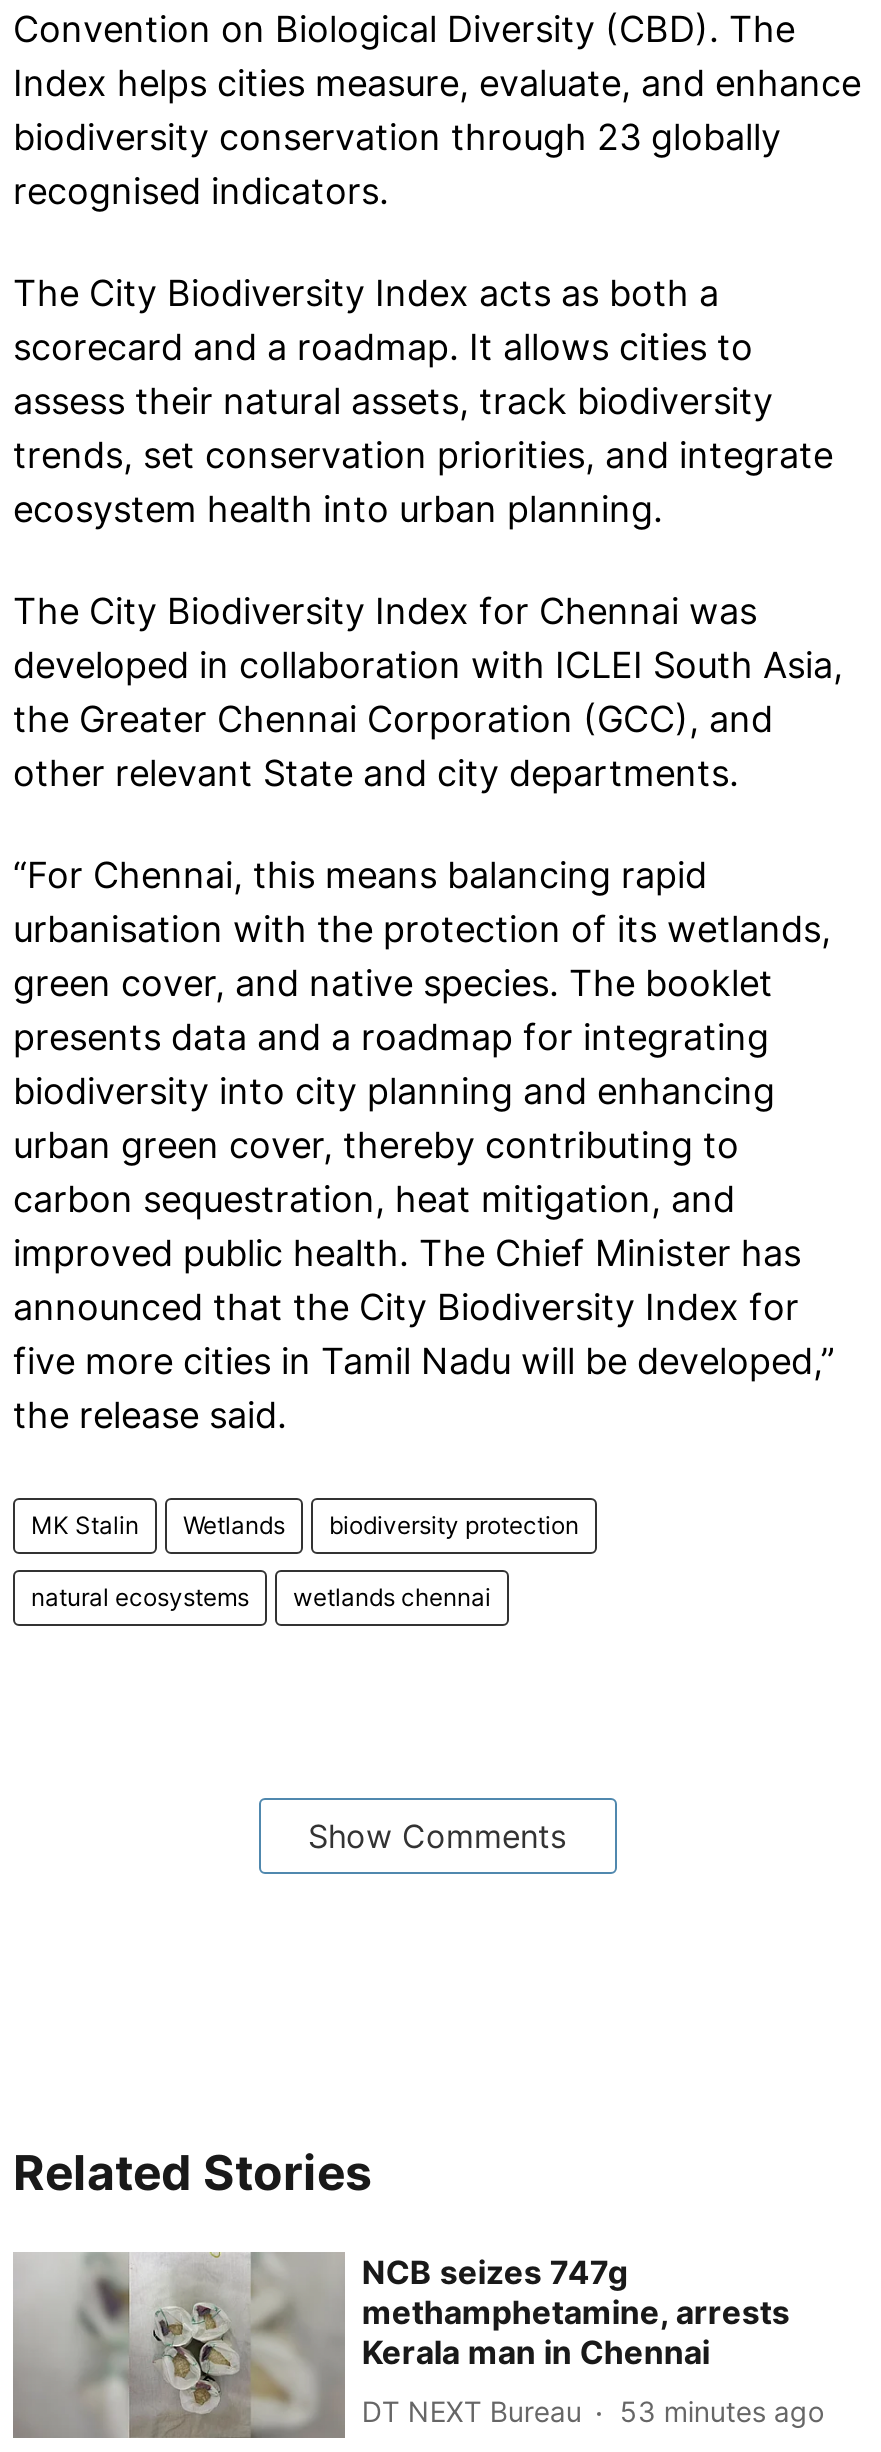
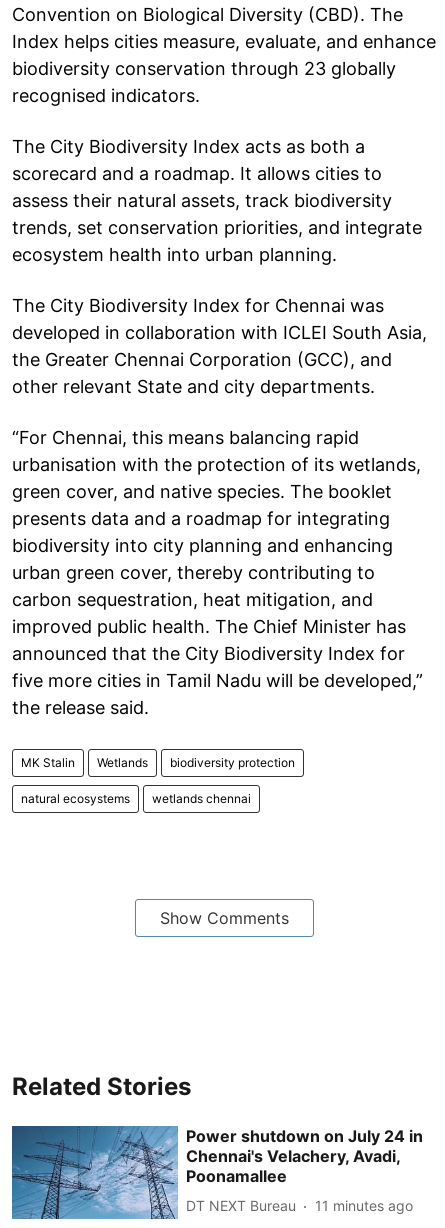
[11,2250,790,2440] [image] | NCB seizes 747g | methamphetamine, arrests | Kerala man in Chennai -> [11,1125,423,1220] [image] | Power shutdown on July 24 in | Chennai's Velachery, Avadi, | Poonamallee
[362,2394,824,2428] DT NEXT Bureau 53 minutes ago -> [186,1197,413,1214] DT NEXT Bureau 11 minutes ago

